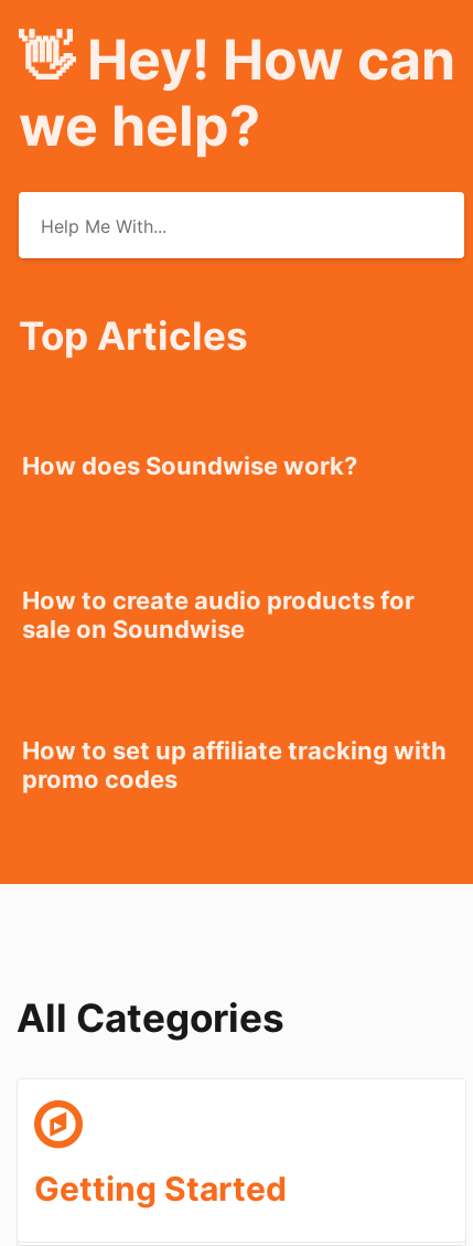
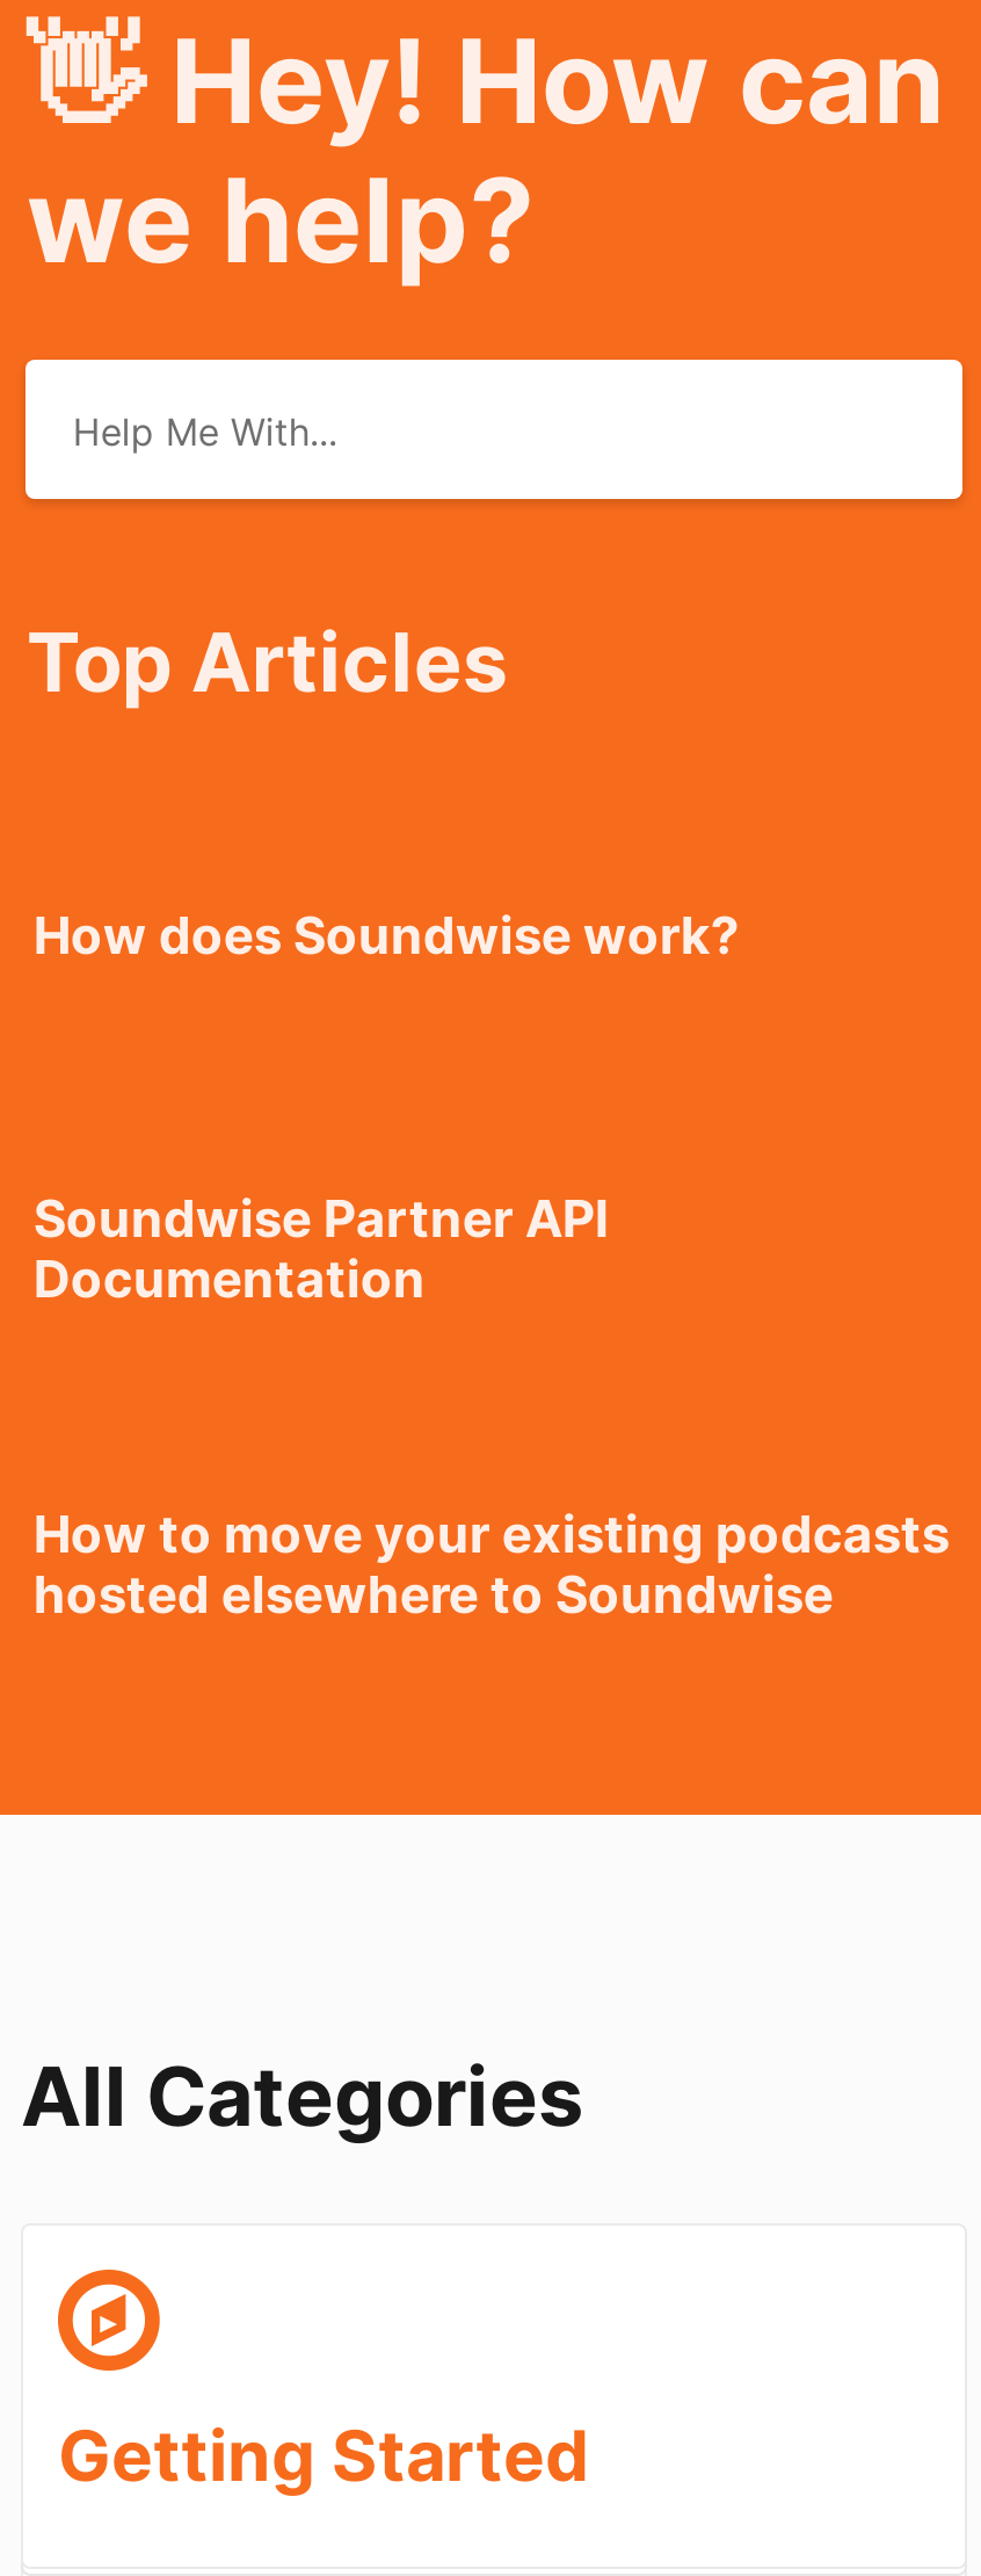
[22,586,415,644] How to create audio products for | sale on Soundwise -> [33,1189,609,1310] Soundwise Partner API | Documentation
[22,736,447,793] How to set up affiliate tracking with | promo codes -> [33,1503,949,1624] How to move your existing podcasts | hosted elsewhere to Soundwise

